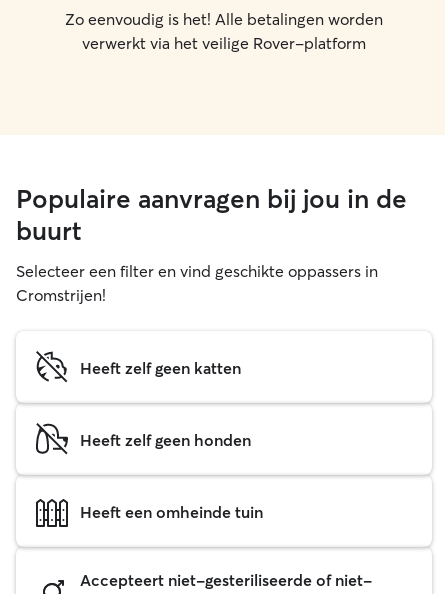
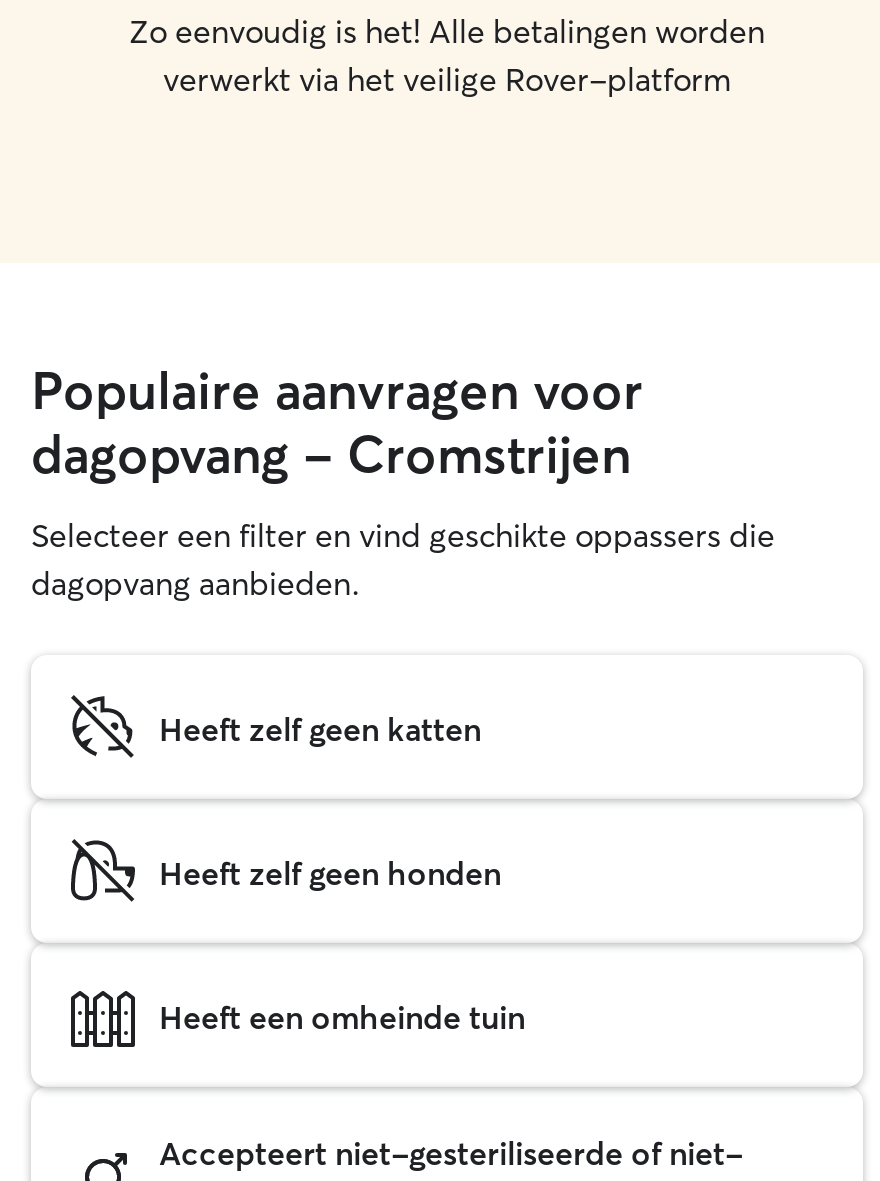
[16,183,407,305] Populaire aanvragen bij jou in de | buurt | Selecteer een filter en vind geschikte oppassers in | Cromstrijen! -> [31,359,775,603] Populaire aanvragen voor | dagopvang - Cromstrijen | Selecteer een filter en vind geschikte oppassers die | dagopvang aanbieden.

